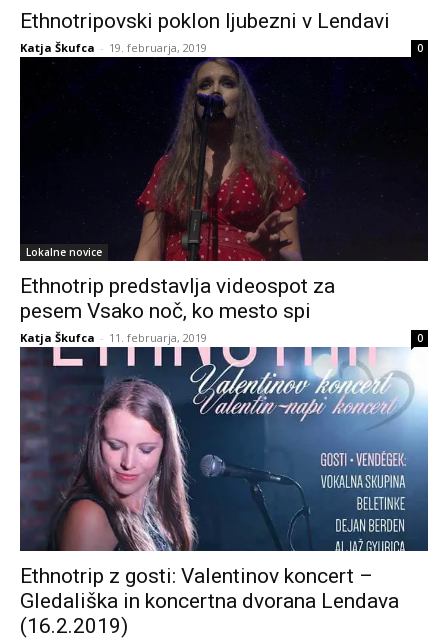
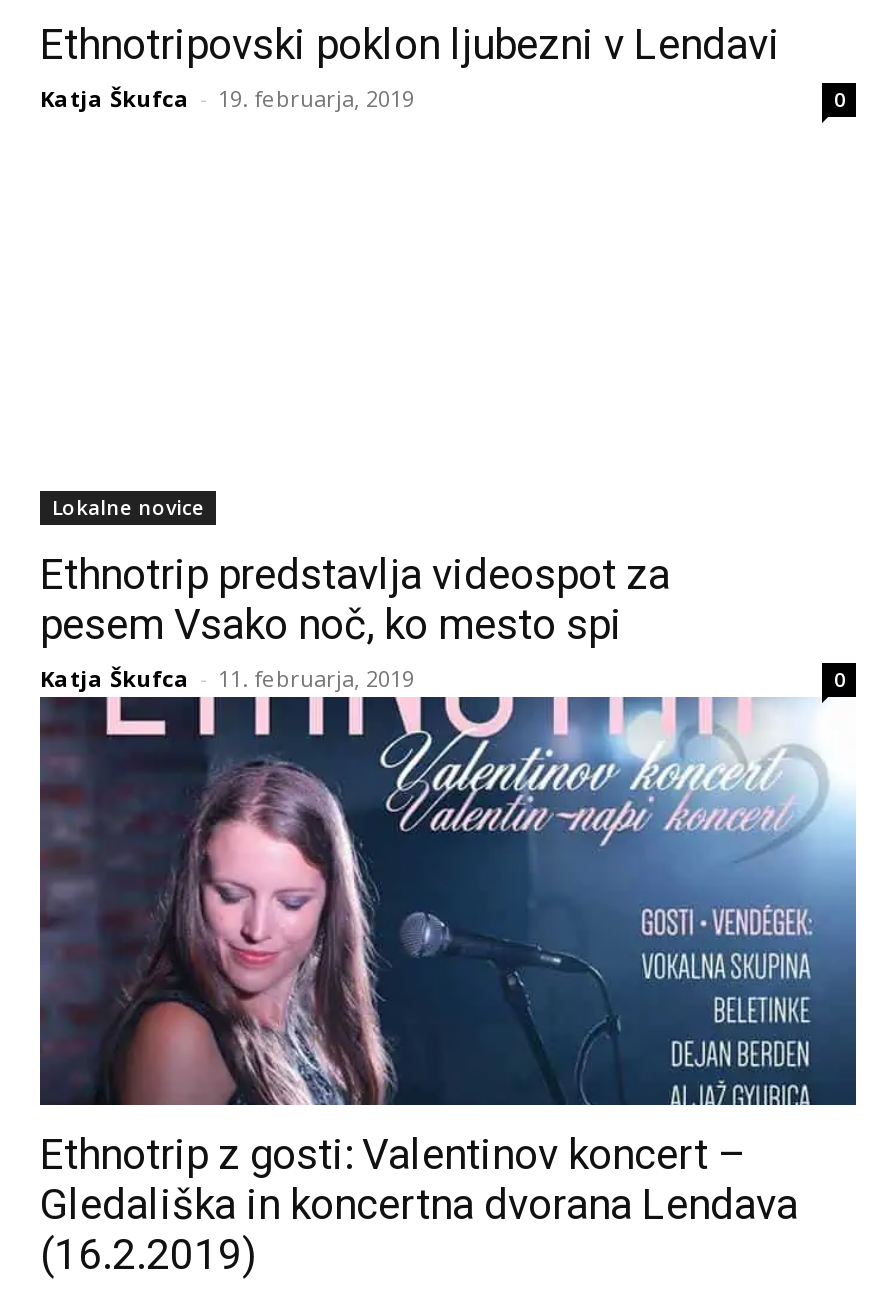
[19,56,429,262] [image] -> none

